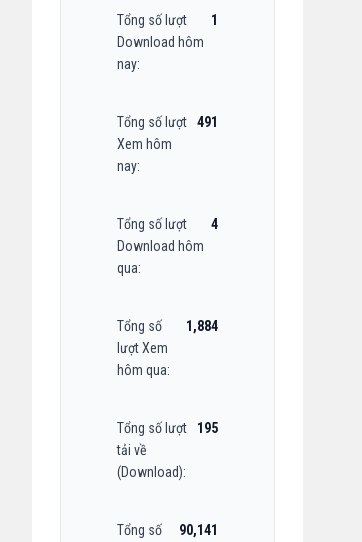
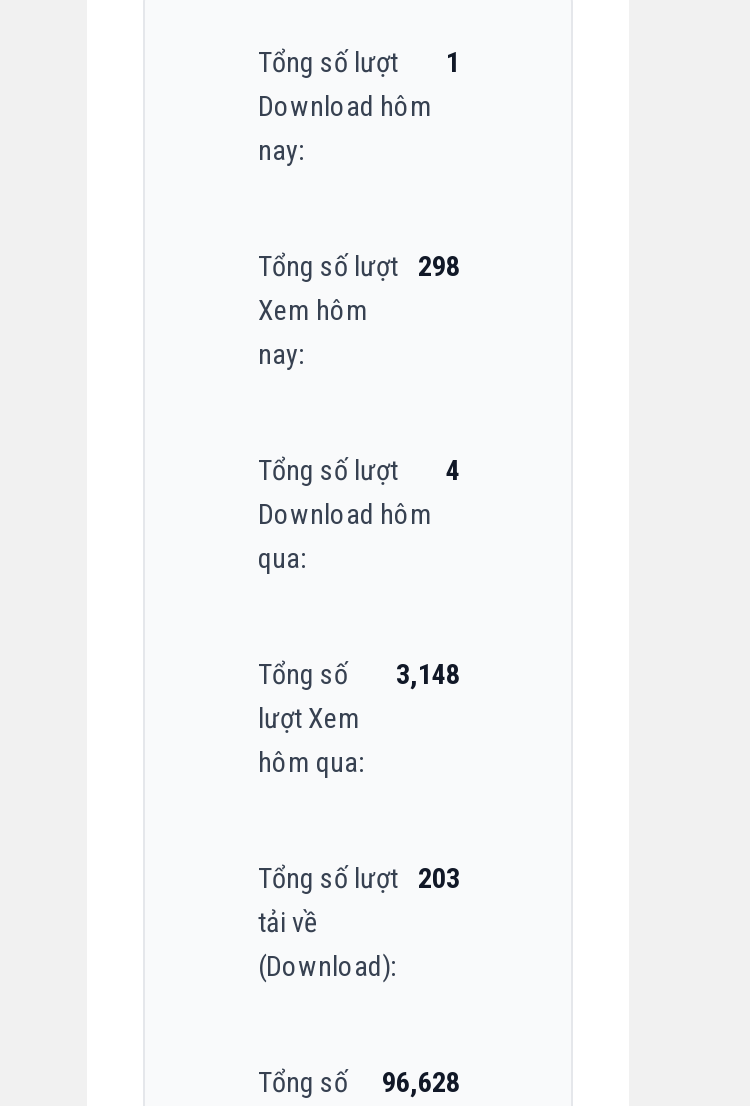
[117,114,218,130] Tổng số lượt 491 -> [258,250,460,282] Tổng số lượt 298
[117,318,218,334] Tổng số 1,884 -> [258,658,460,690] Tổng số 3,148
[117,420,218,436] Tổng số lượt 195 -> [258,862,460,894] Tổng số lượt 203
[117,522,218,538] Tổng số 90,141 -> [258,1066,460,1098] Tổng số 96,628

